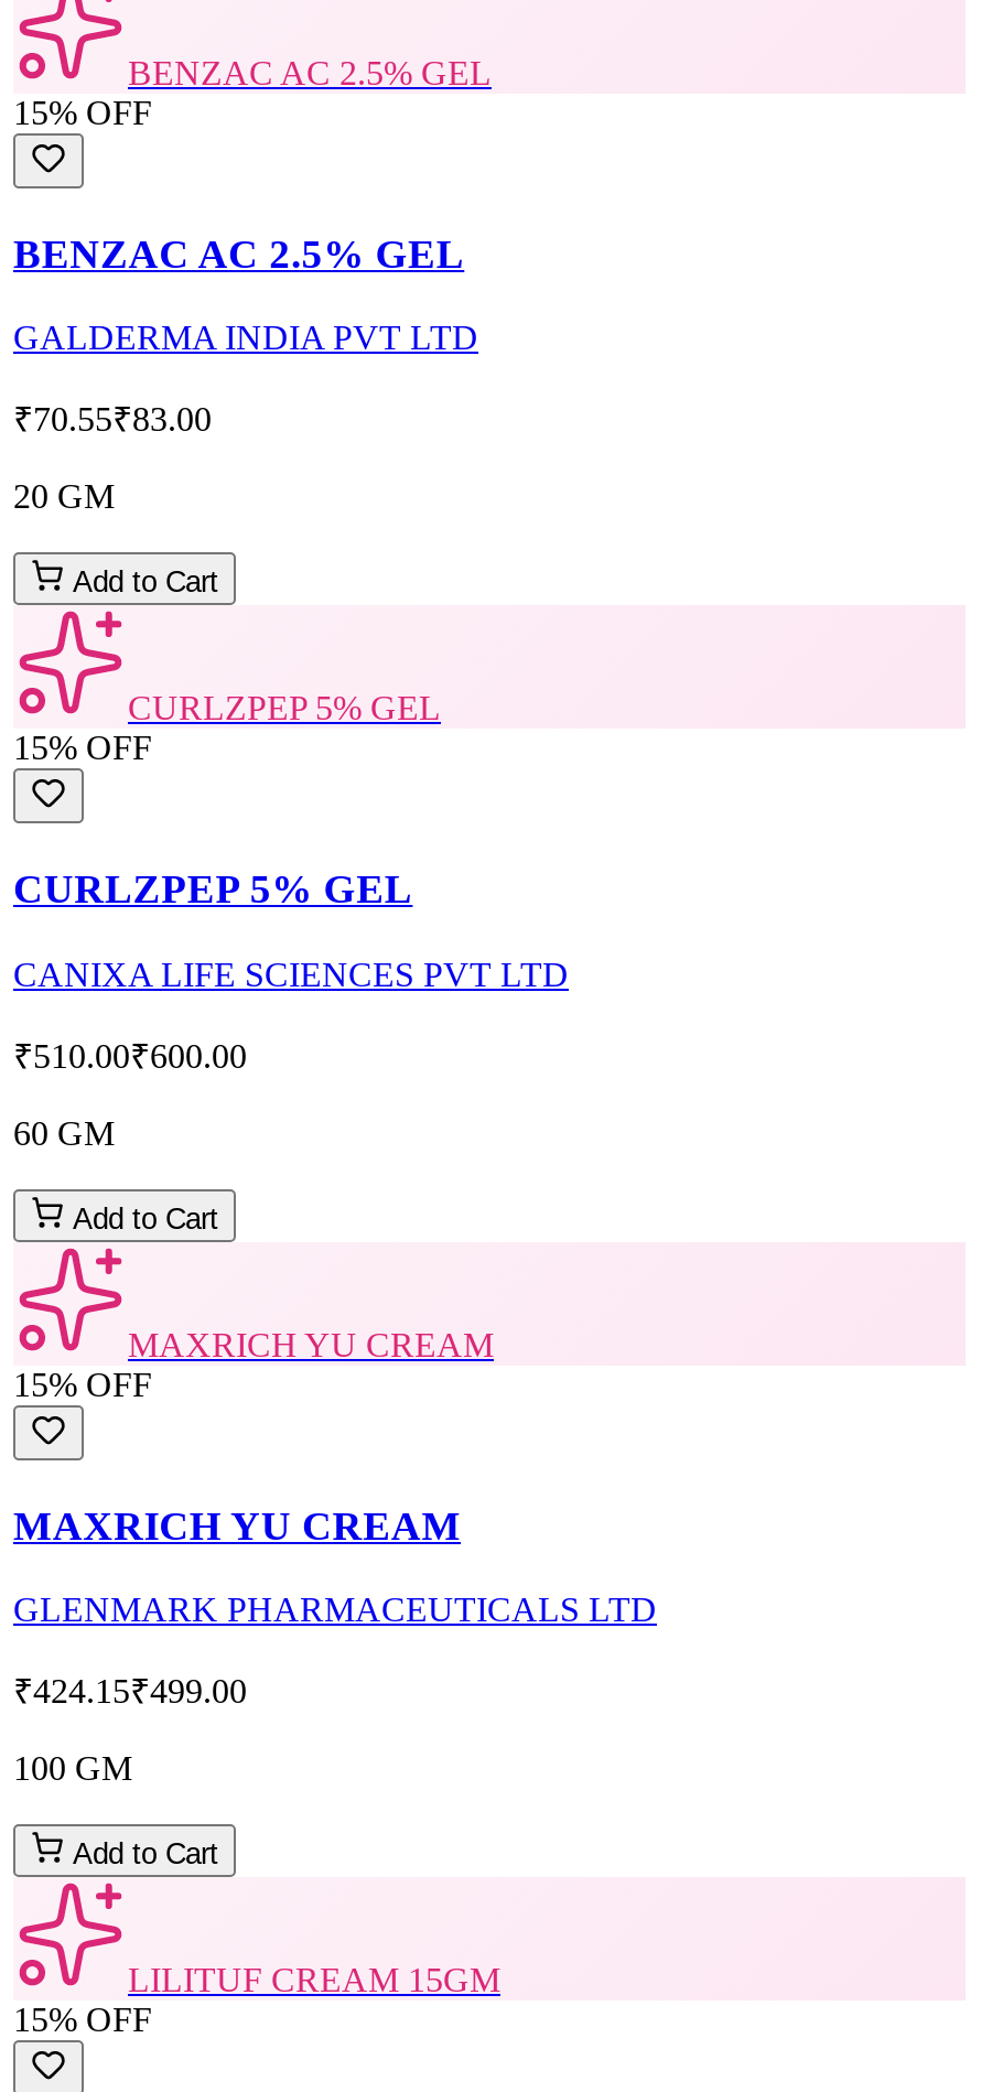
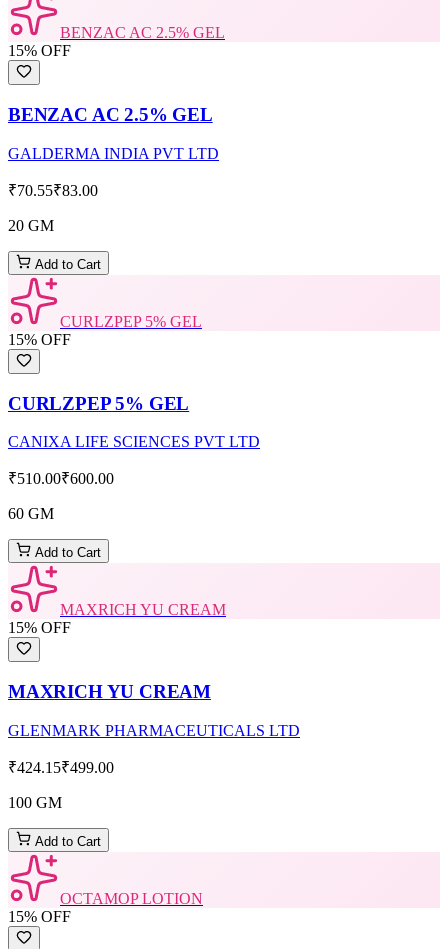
[128,1961,500,1999] LILITUF CREAM 15GM -> [60,890,203,907] OCTAMOP LOTION

